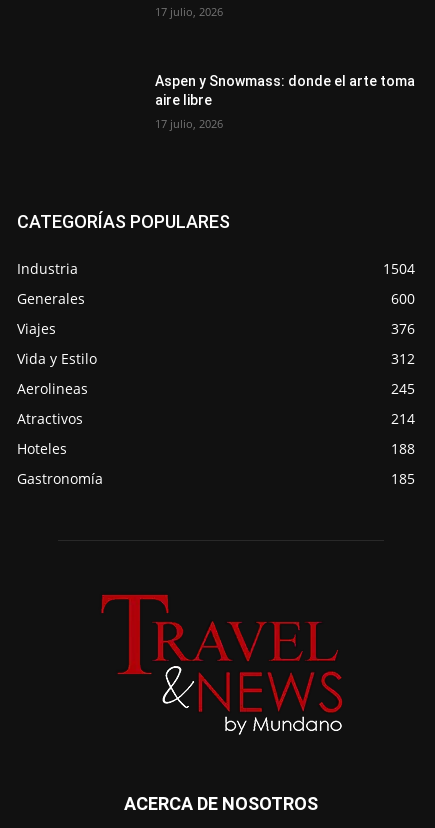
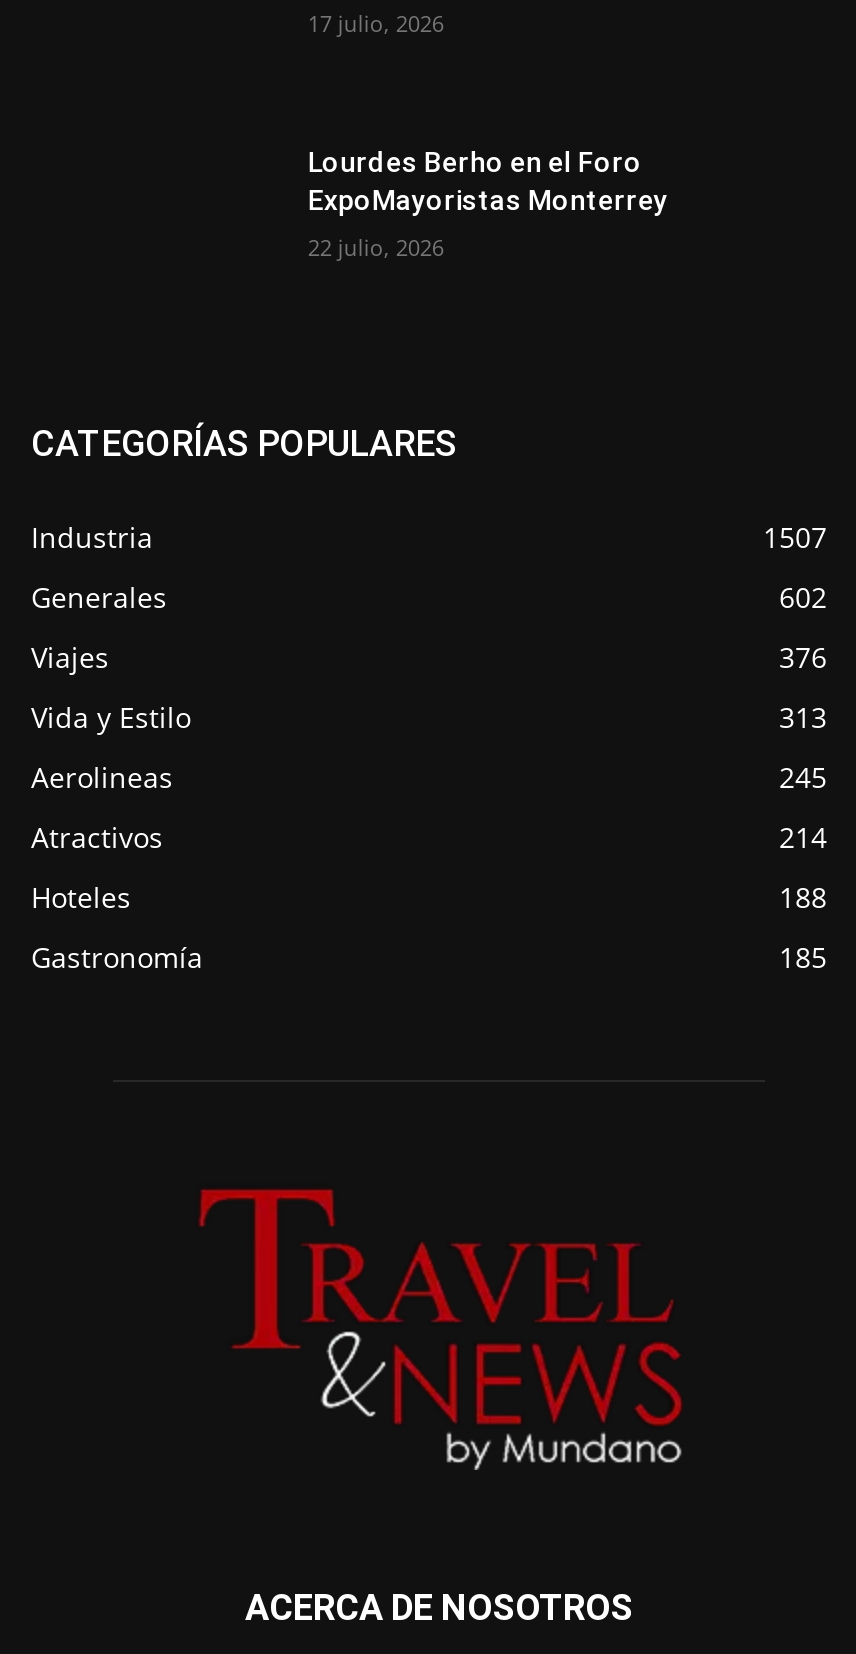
[155,73,415,108] Aspen y Snowmass: donde el arte toma | aire libre -> [308,146,668,216] Lourdes Berho en el Foro | ExpoMayoristas Monterrey
[155,116,223,131] 17 julio, 2026 -> [308,232,444,262] 22 julio, 2026
[383,258,415,277] 1504 -> [763,517,827,555] 1507
[391,288,415,307] 600 -> [779,577,827,615] 602
[391,348,415,367] 312 -> [779,697,827,735] 313

